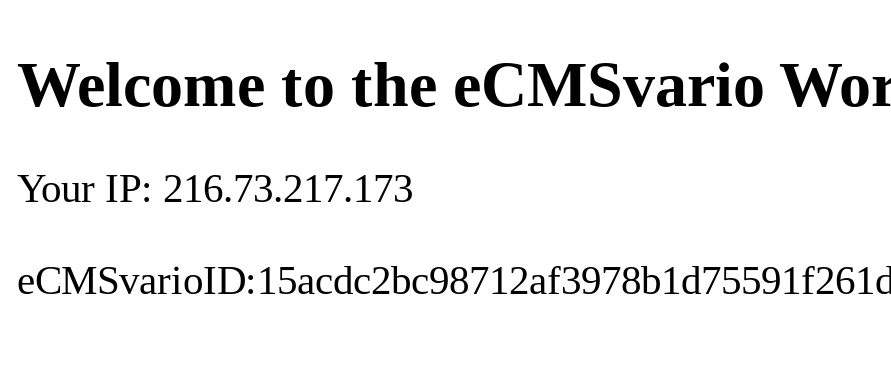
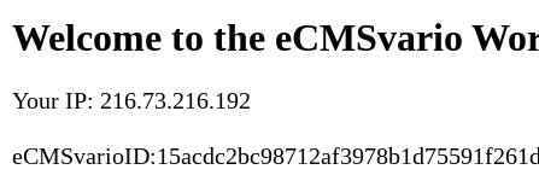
[17,166,413,210] Your IP: 216.73.217.173 -> [12,87,251,113] Your IP: 216.73.216.192

